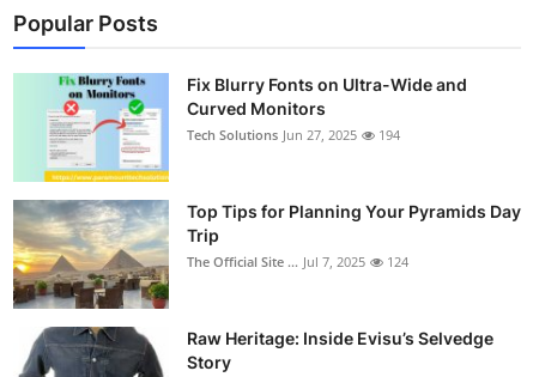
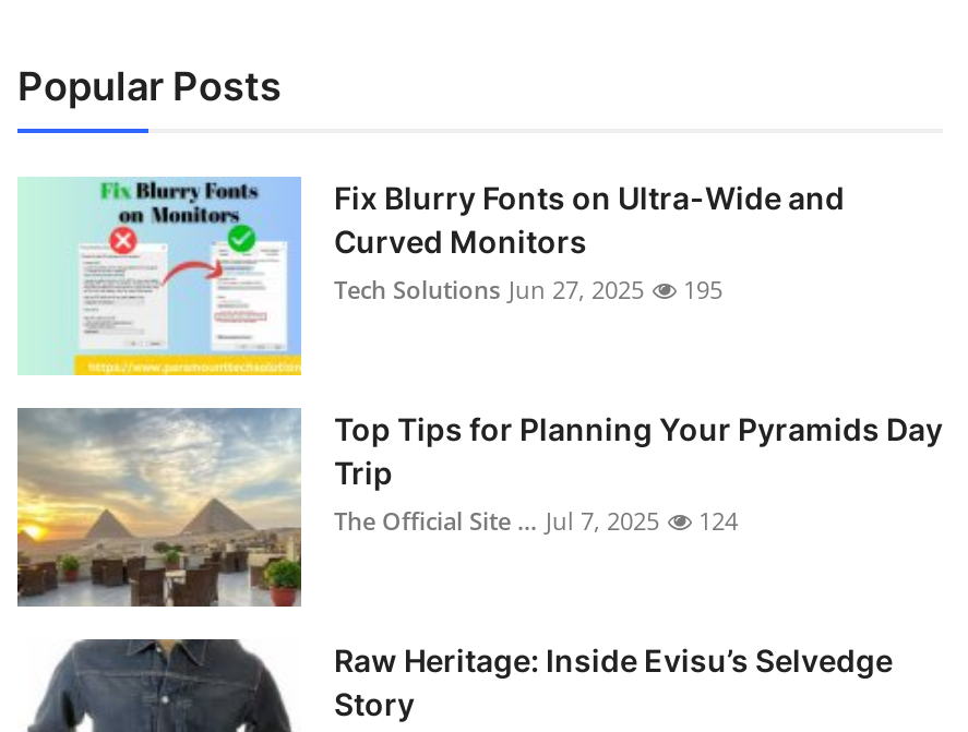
[187,125,400,143] Tech Solutions Jun 27, 2025 194 -> [334,273,722,305] Tech Solutions Jun 27, 2025 195

